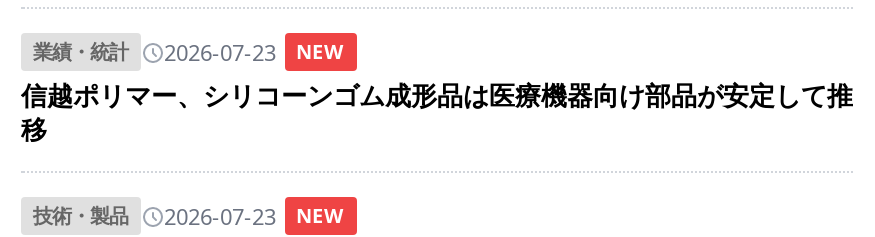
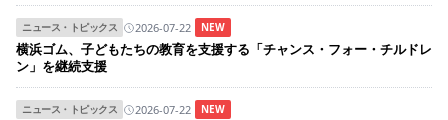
[33,36,276,66] 業績・統計 | 2026-07-23 -> [22,19,191,34] ニュース・トピックス | 2026-07-22
[21,77,853,147] 信越ポリマー、シリコーンゴム成形品は医療機器向け部品が安定して推 | 移 -> [16,40,432,75] 横浜ゴム、子どもたちの教育を支援する「チャンス・フォー・チルドレ | ン」を継続支援
[33,200,276,230] 技術・製品 | 2026-07-23 -> [22,101,191,116] ニュース・トピックス | 2026-07-22

